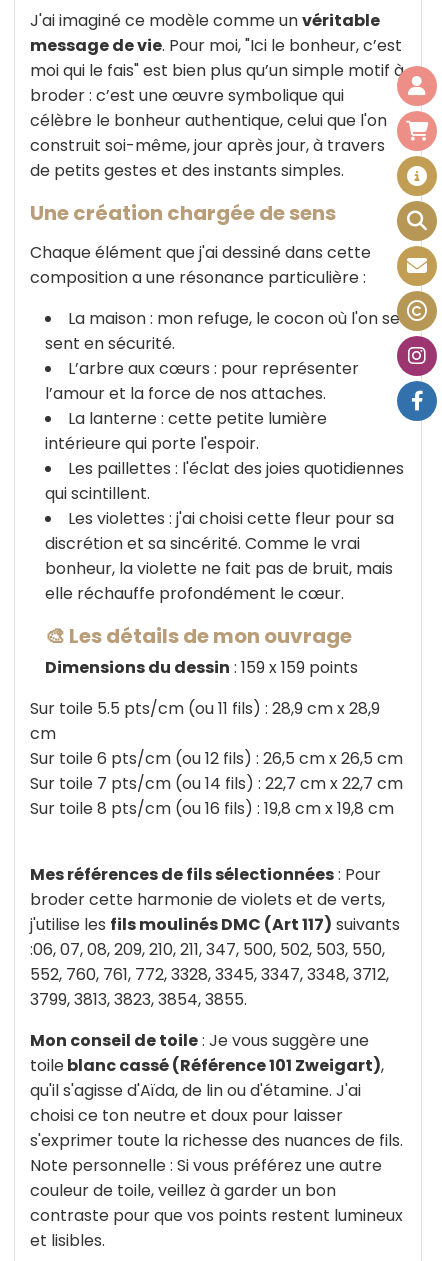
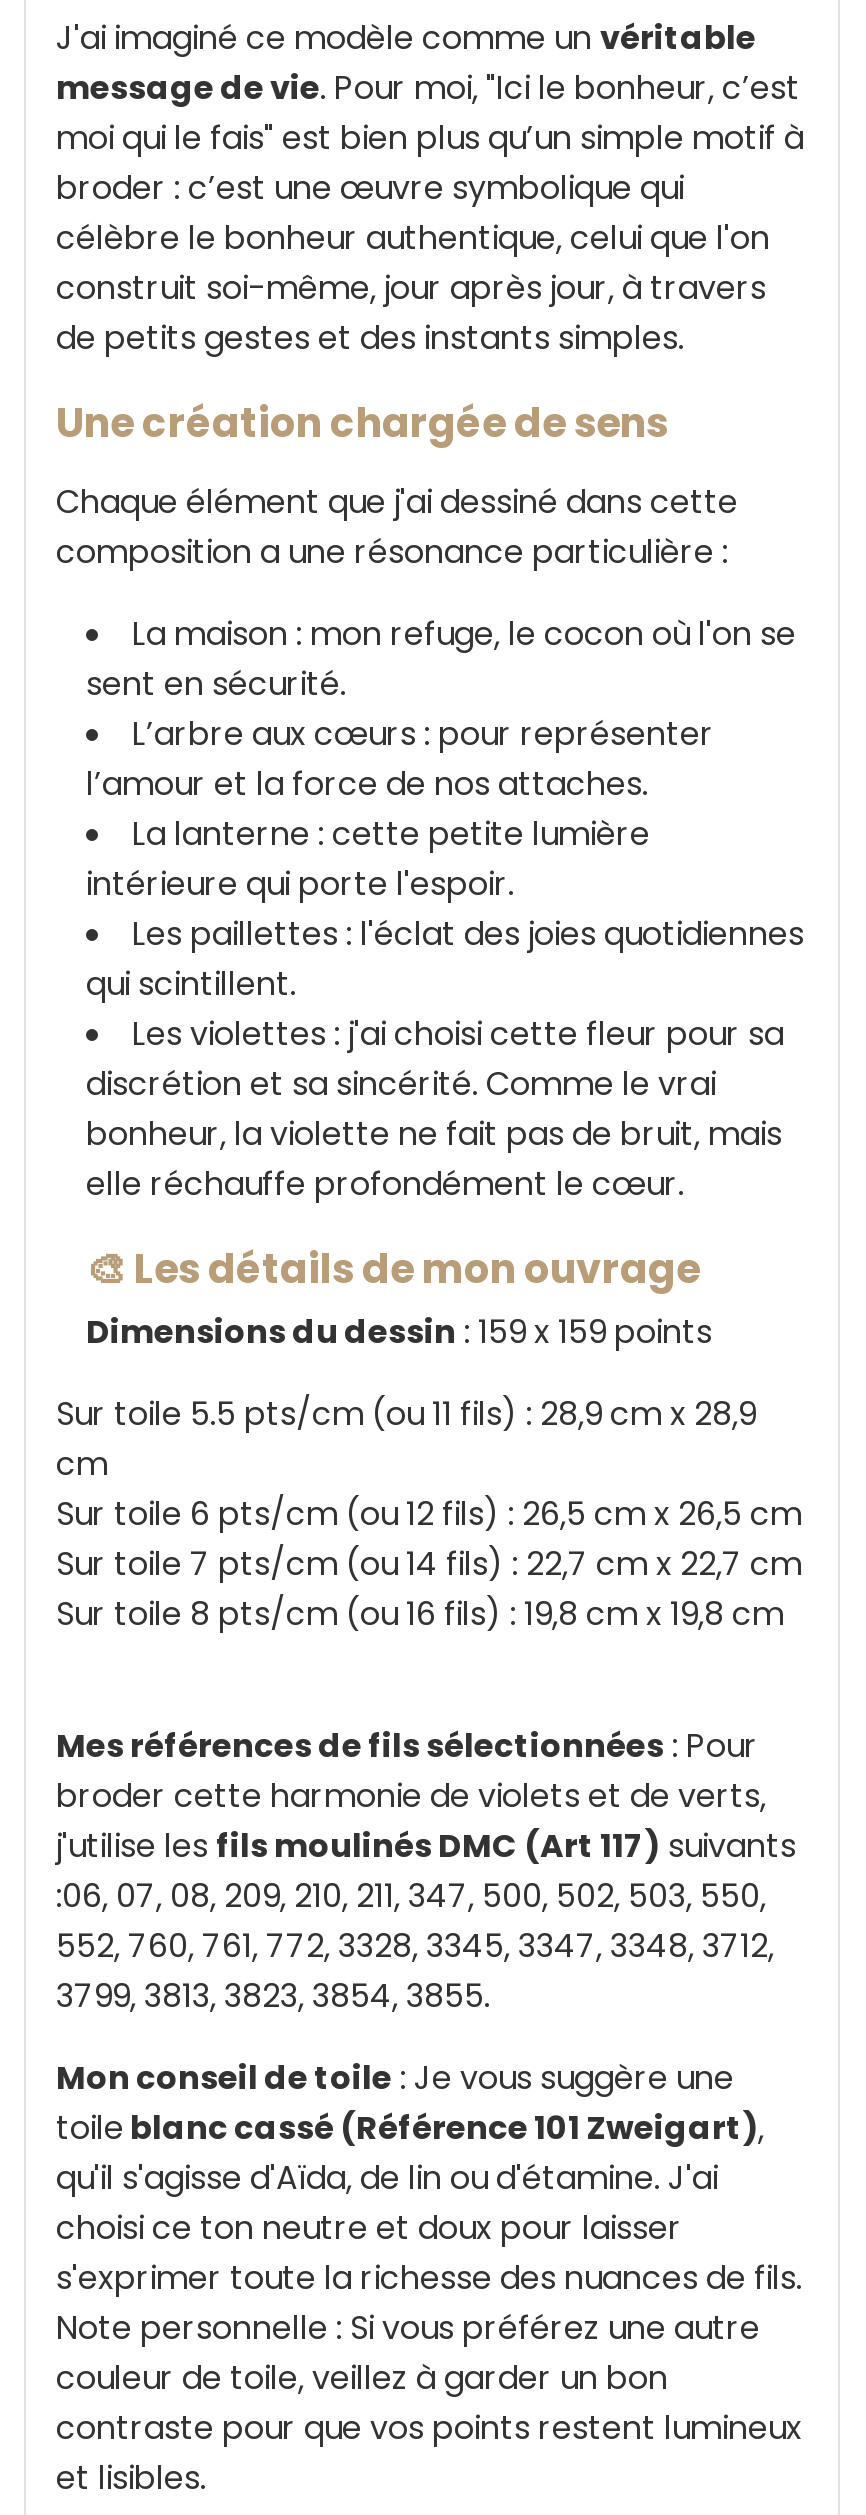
[396,65,438,422] [image] -> none

